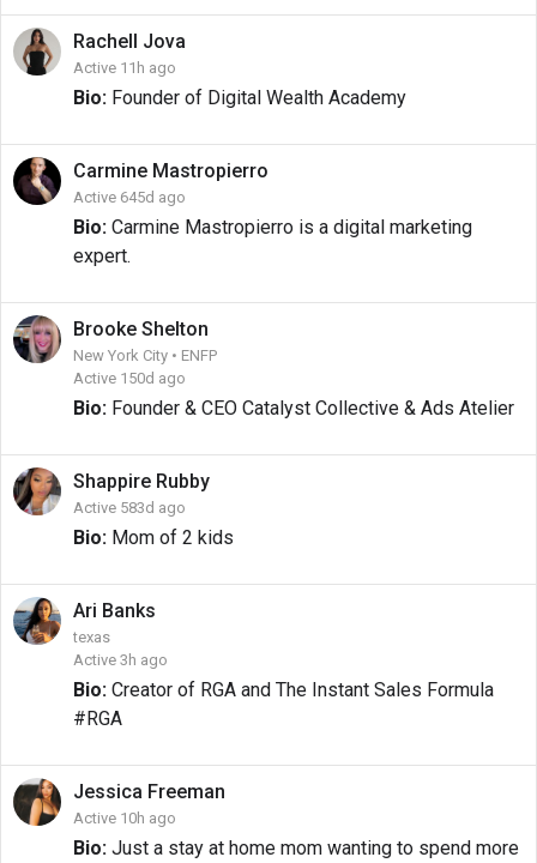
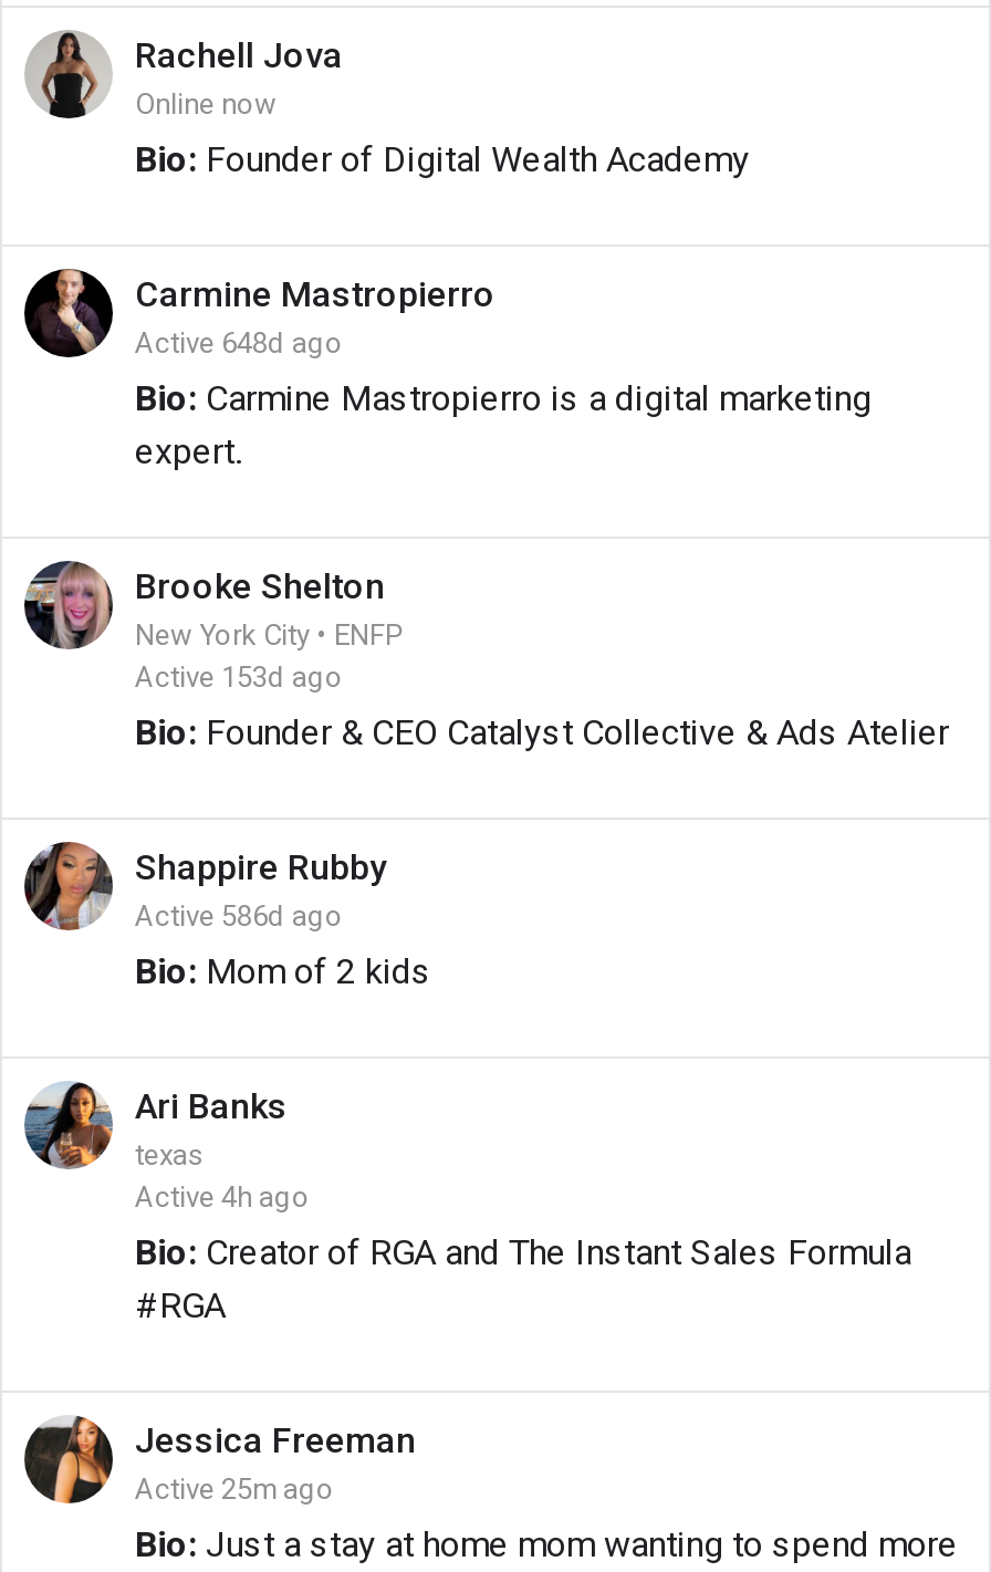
[73,59,176,77] Active 11h ago -> [135,87,277,121] Online now
[73,188,186,206] Active 645d ago -> [135,326,343,360] Active 648d ago
[73,369,186,387] Active 150d ago -> [135,660,343,694] Active 153d ago
[73,499,186,517] Active 583d ago -> [135,899,343,933] Active 586d ago
[73,651,168,669] Active 3h ago -> [135,1180,310,1214] Active 4h ago
[73,809,176,827] Active 10h ago -> [135,1472,334,1506] Active 25m ago

